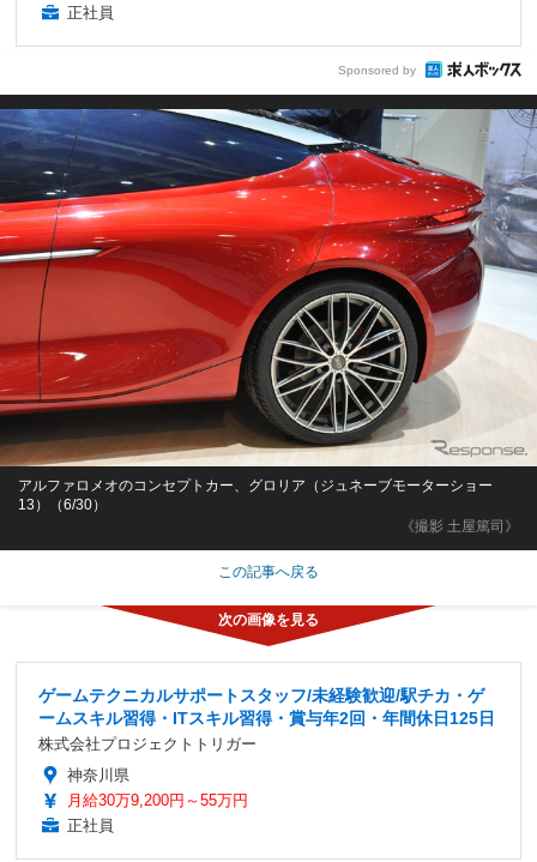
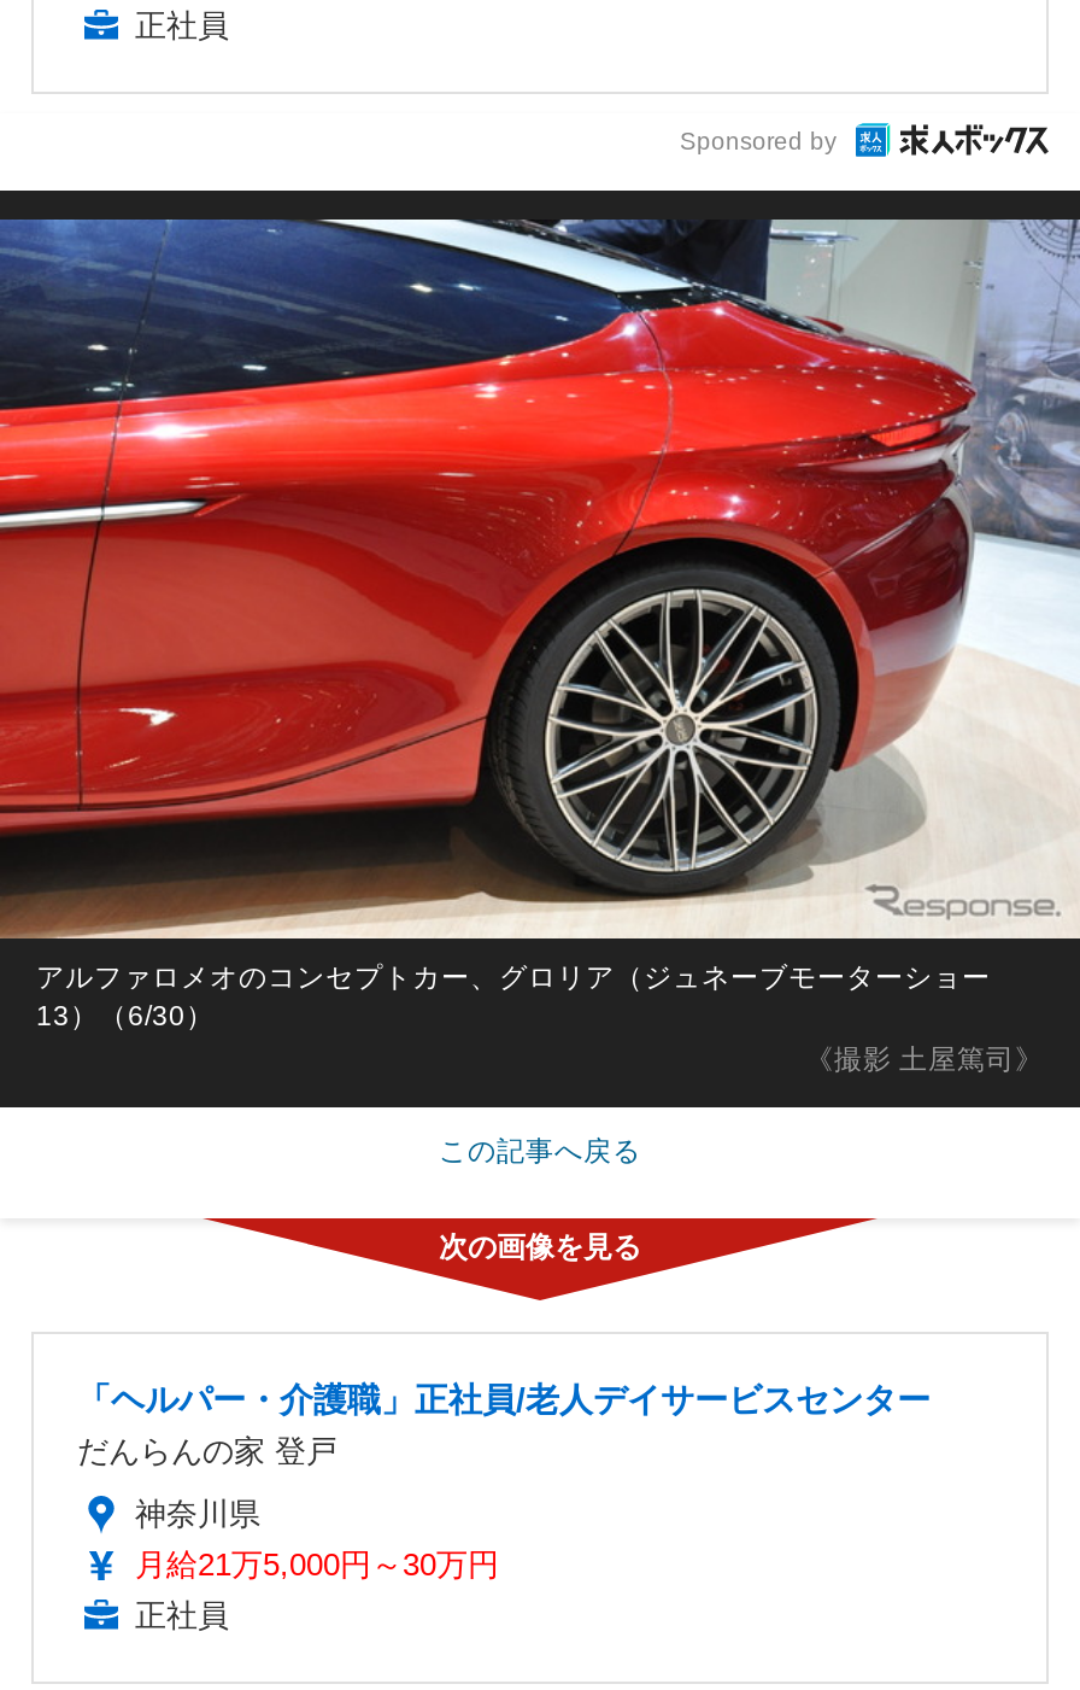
[38,685,495,752] ゲームテクニカルサポートスタッフ/未経験歓迎/駅チカ・ゲ | ームスキル習得・ITスキル習得・賞与年2回・年間休日125日 | 株式会社プロジェクトトリガー -> [77,1379,931,1468] 「ヘルパー・介護職」正社員/老人デイサービスセンター | だんらんの家 登戸
[67,791,248,809] 月給30万9,200円～55万円 -> [135,1545,499,1581] 月給21万5,000円～30万円

